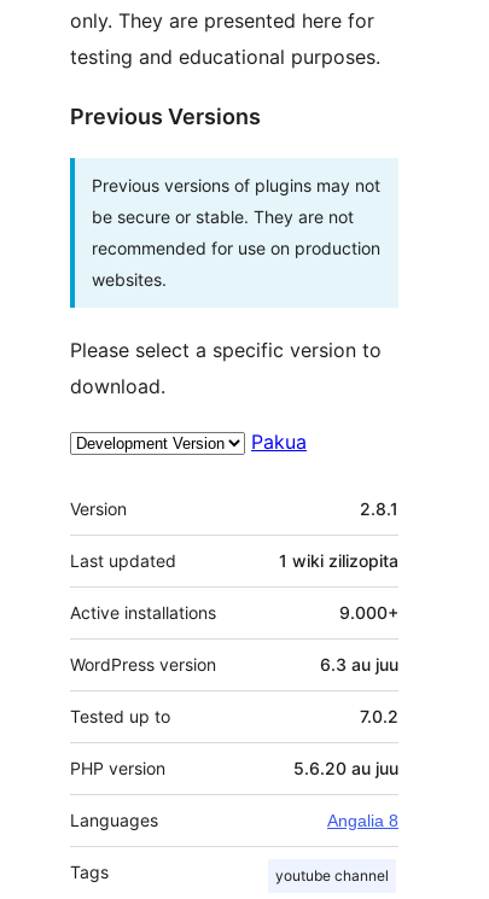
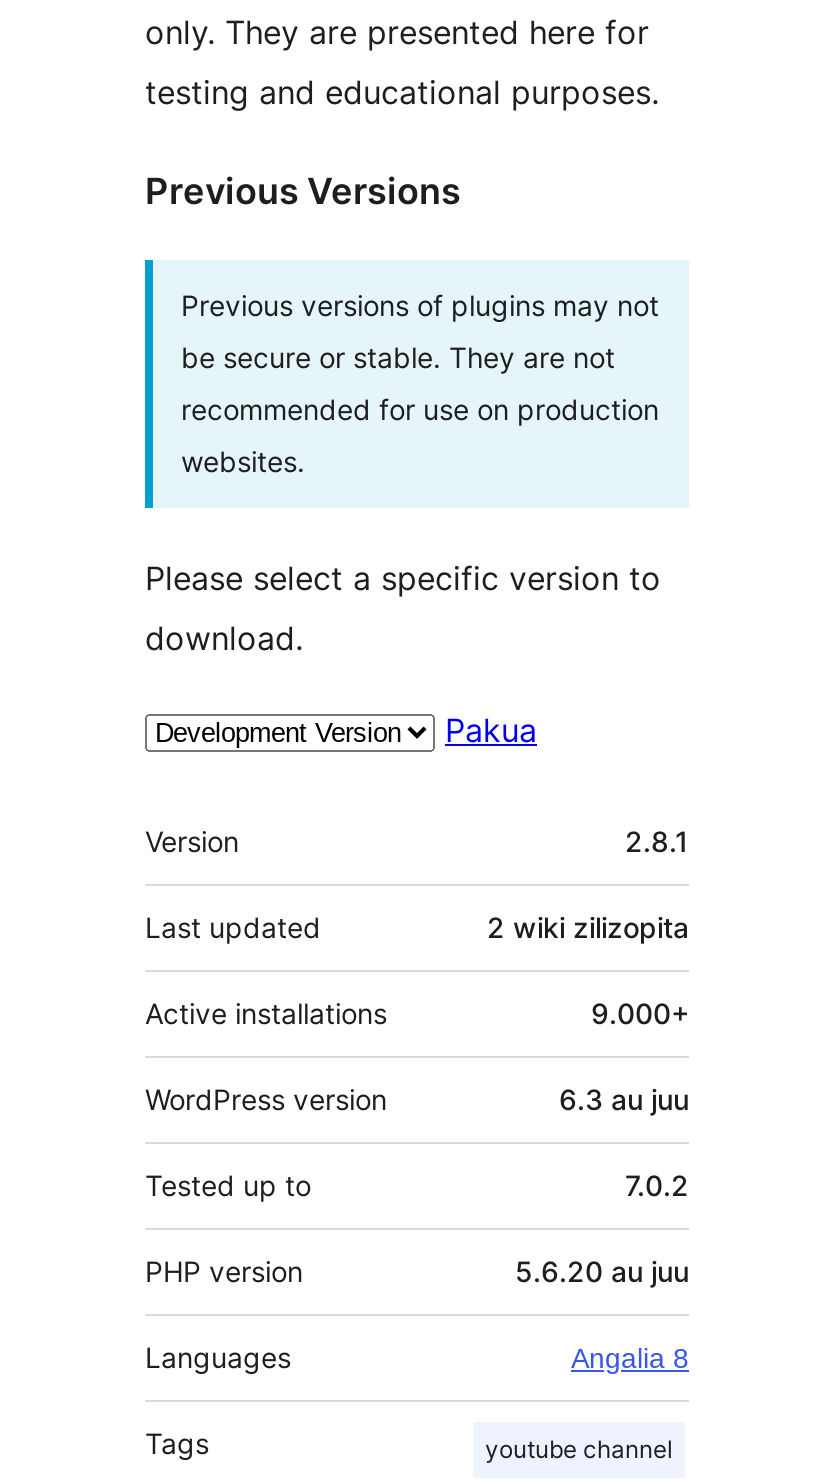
[279,550,398,570] 1 wiki zilizopita -> [487,909,689,943] 2 wiki zilizopita

